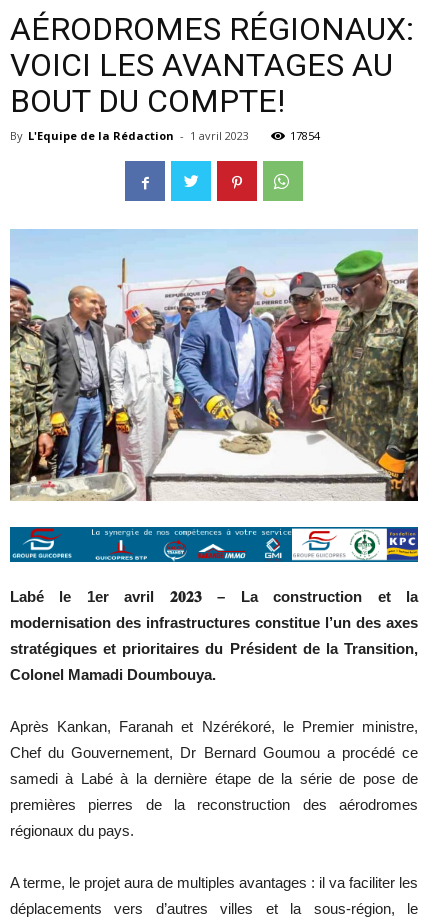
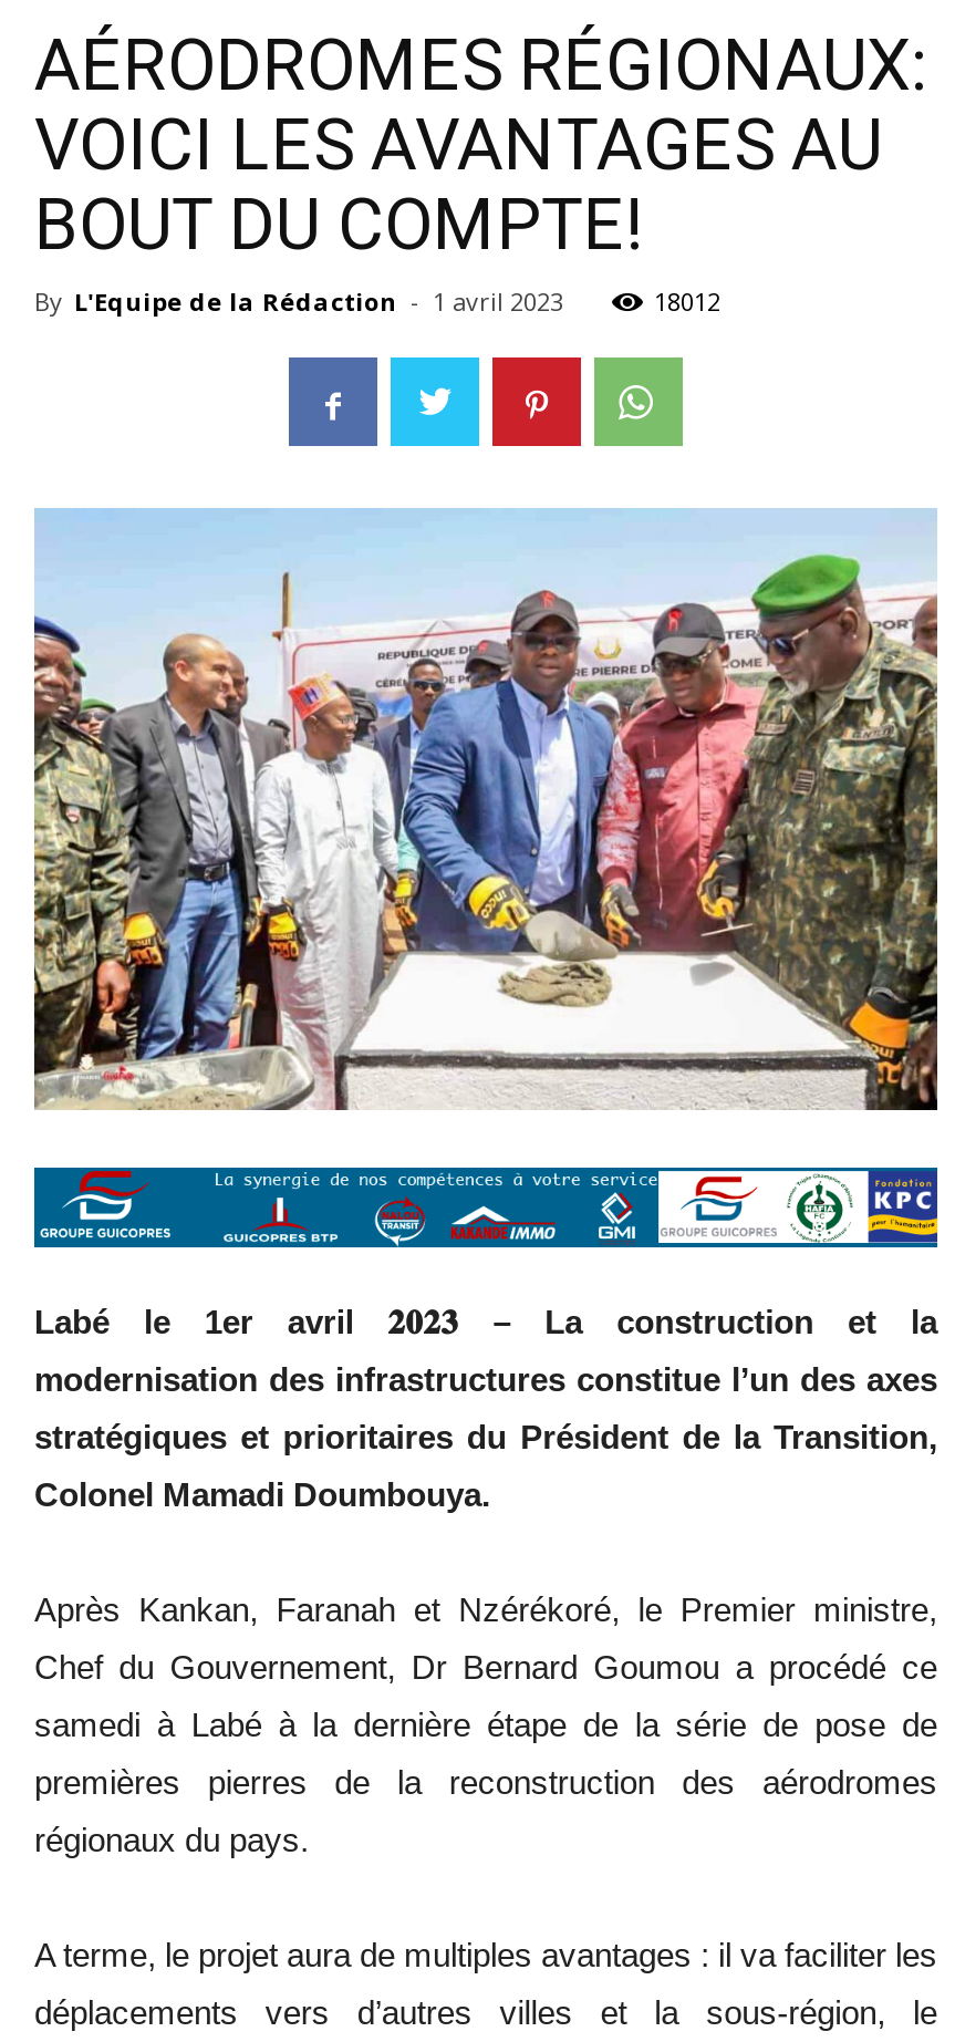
[290,128,320,143] 17854 -> [654,284,720,318] 18012

